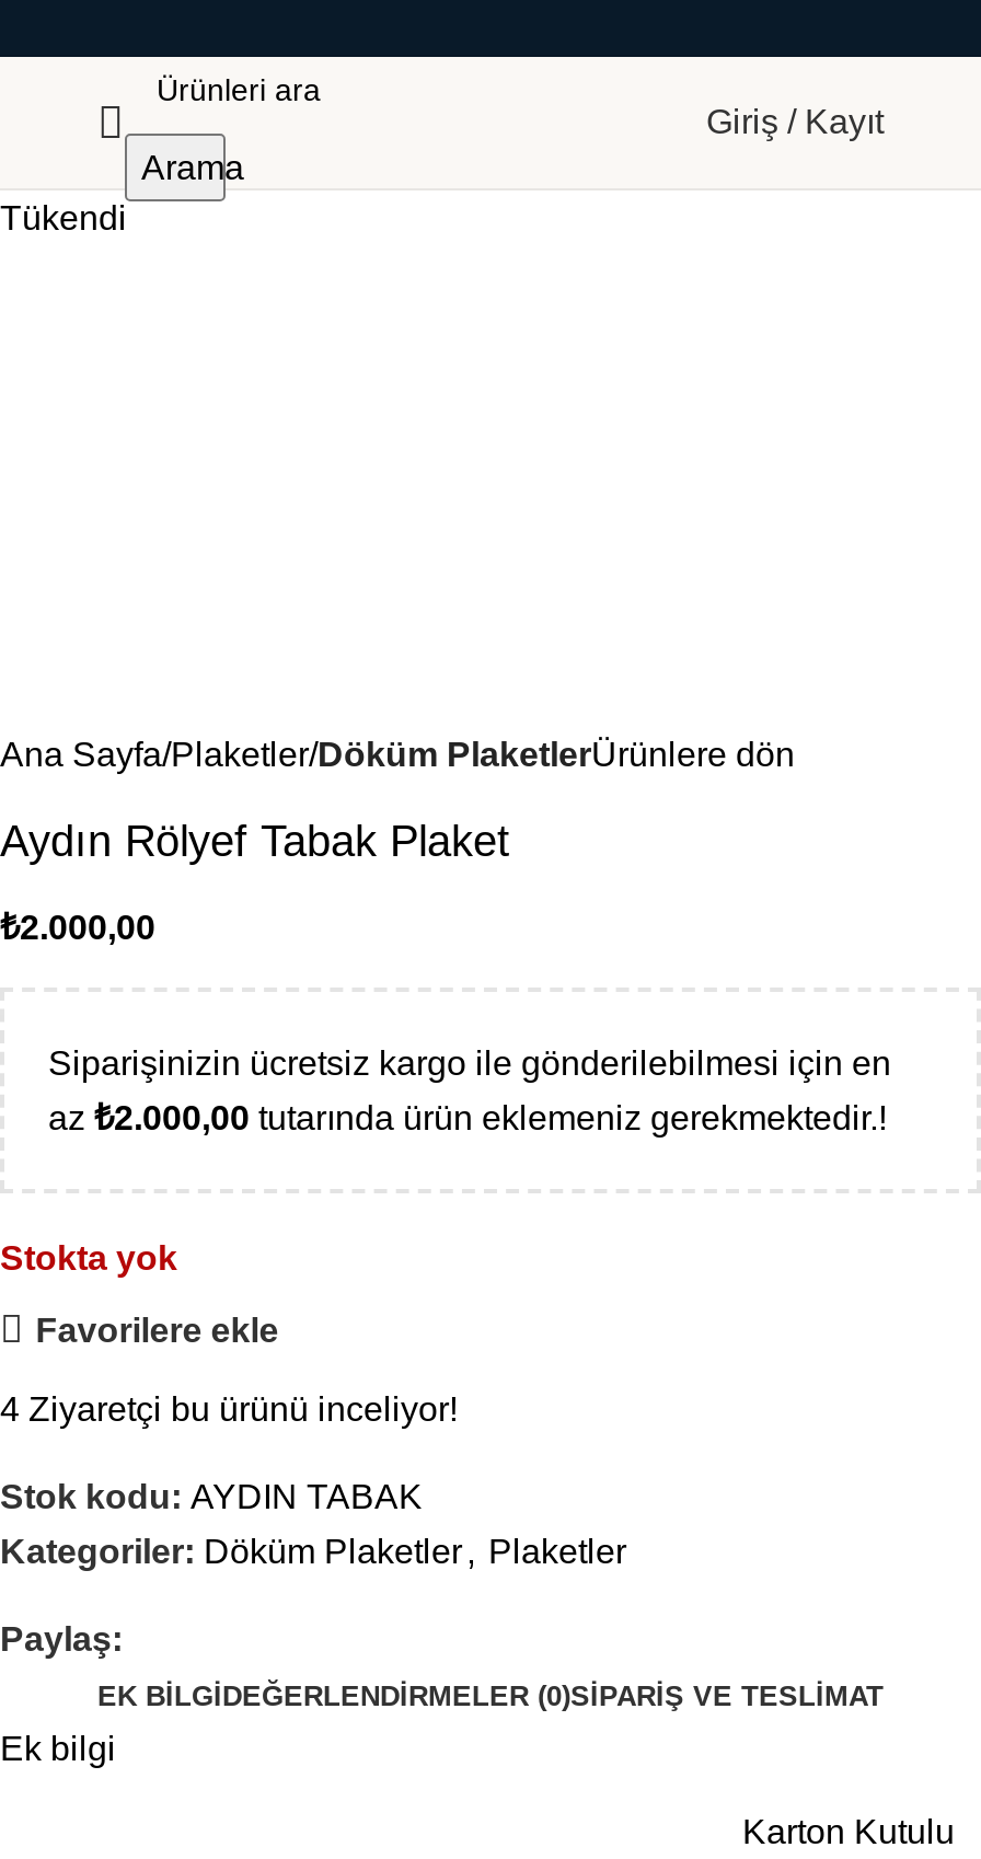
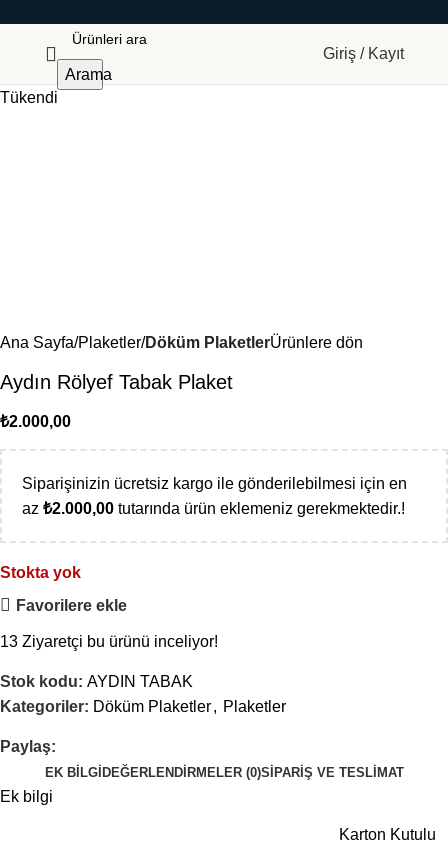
[0,1390,458,1428] 4 Ziyaretçi bu ürünü inceliyor! -> [0,633,218,650] 13 Ziyaretçi bu ürünü inceliyor!

